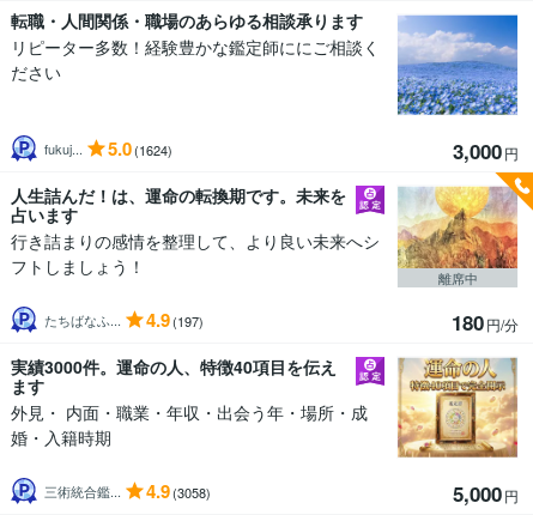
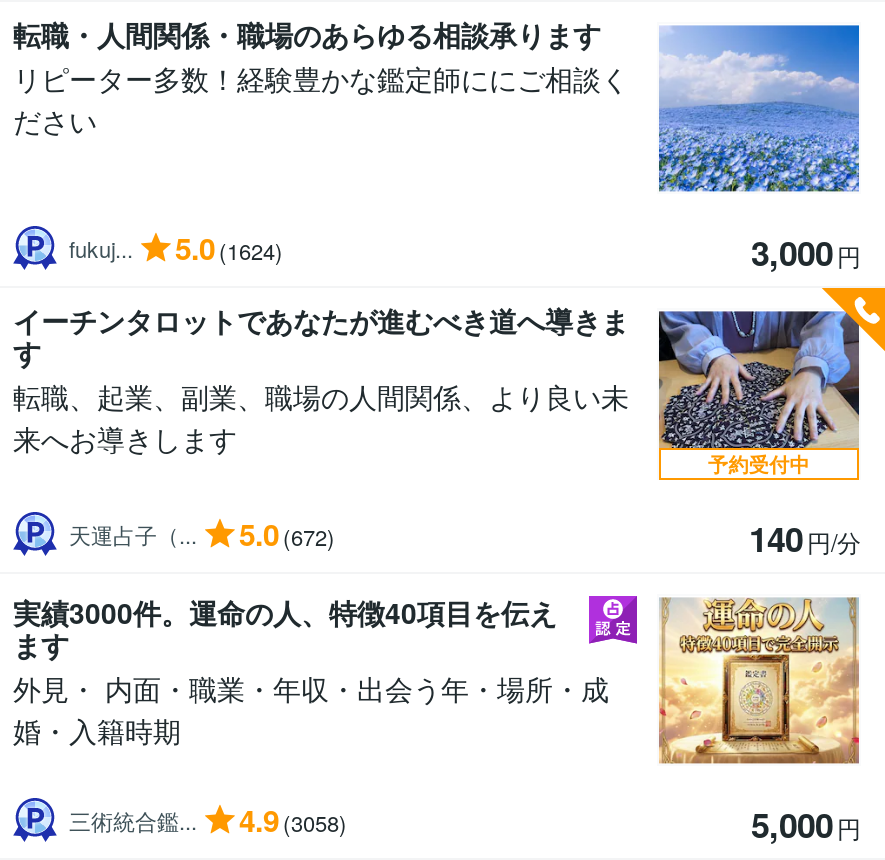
[11,184,380,278] 人生詰んだ！は、運命の転換期です。未来を | 占います | 行き詰まりの感情を整理して、より良い未来へシ | フトしましょう！ -> [13,301,629,459] イーチンタロットであなたが進むべき道へ導きま | す | 転職、起業、副業、職場の人間関係、より良い未 | 来へお導きします
[398,186,519,288] [image] | 離席中 -> [657,308,861,482] [image] | 予約受付中
[44,307,519,337] たちばなふ... | 4.9 (197) | 180 円/分 -> [69,513,861,562] 天運占子（... | 5.0 (672) | 140 円/分

